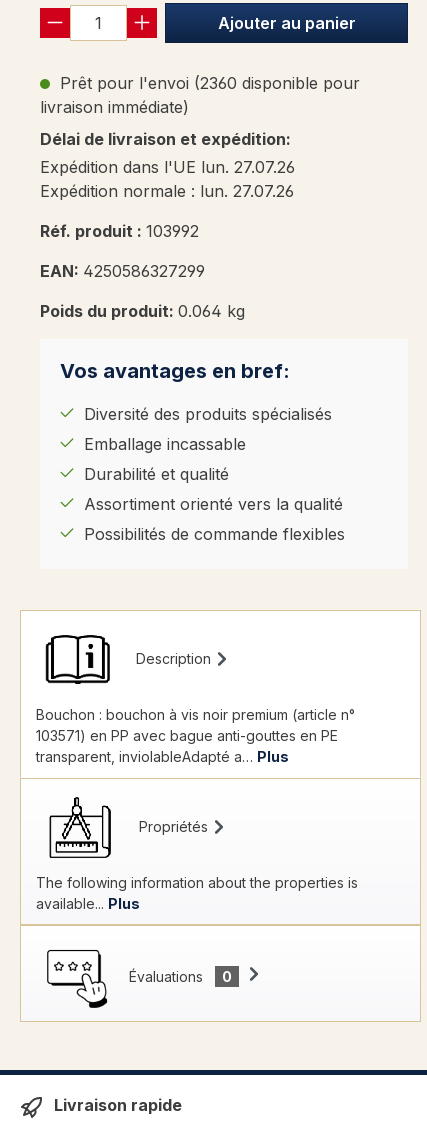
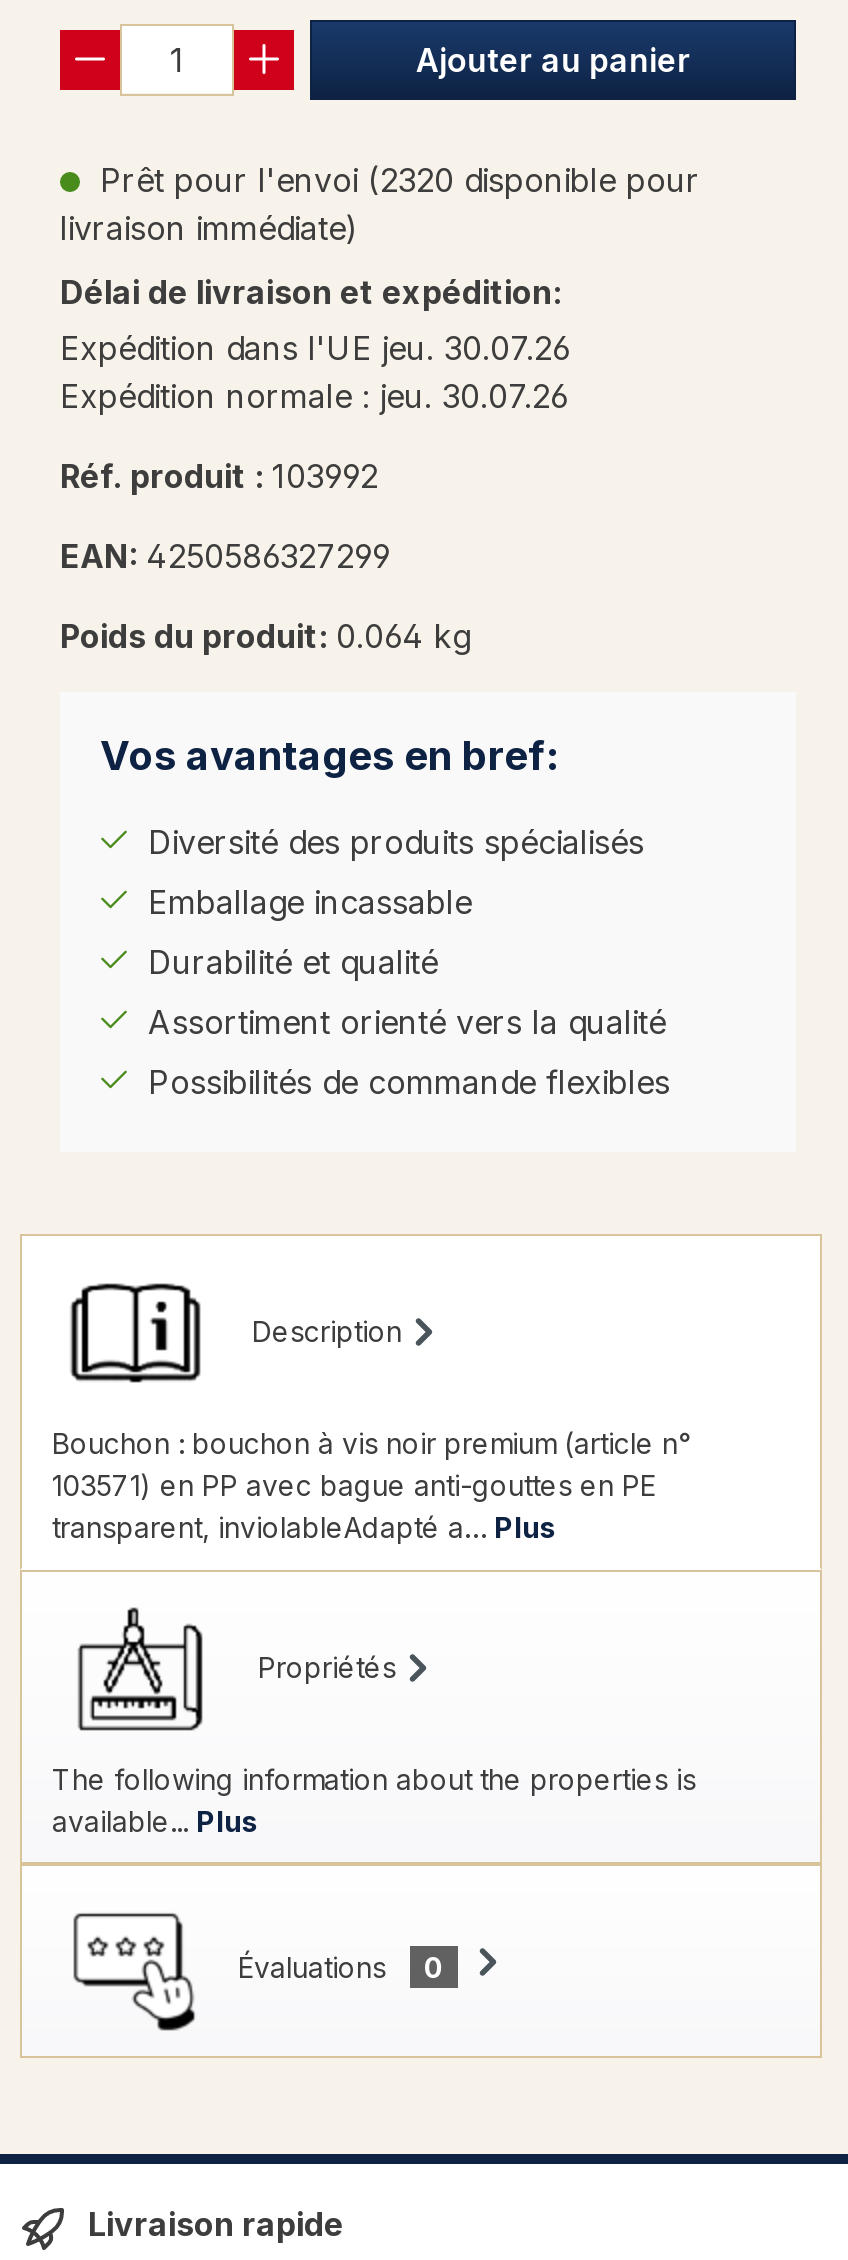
[55,73,360,93] Prêt pour l'envoi (2360 disponible pour -> [90,159,700,199] Prêt pour l'envoi (2320 disponible pour
[40,157,295,177] Expédition dans l'UE lun. 27.07.26 -> [60,327,570,367] Expédition dans l'UE jeu. 30.07.26
[40,181,294,201] Expédition normale : lun. 27.07.26 -> [60,375,568,415] Expédition normale : jeu. 30.07.26

